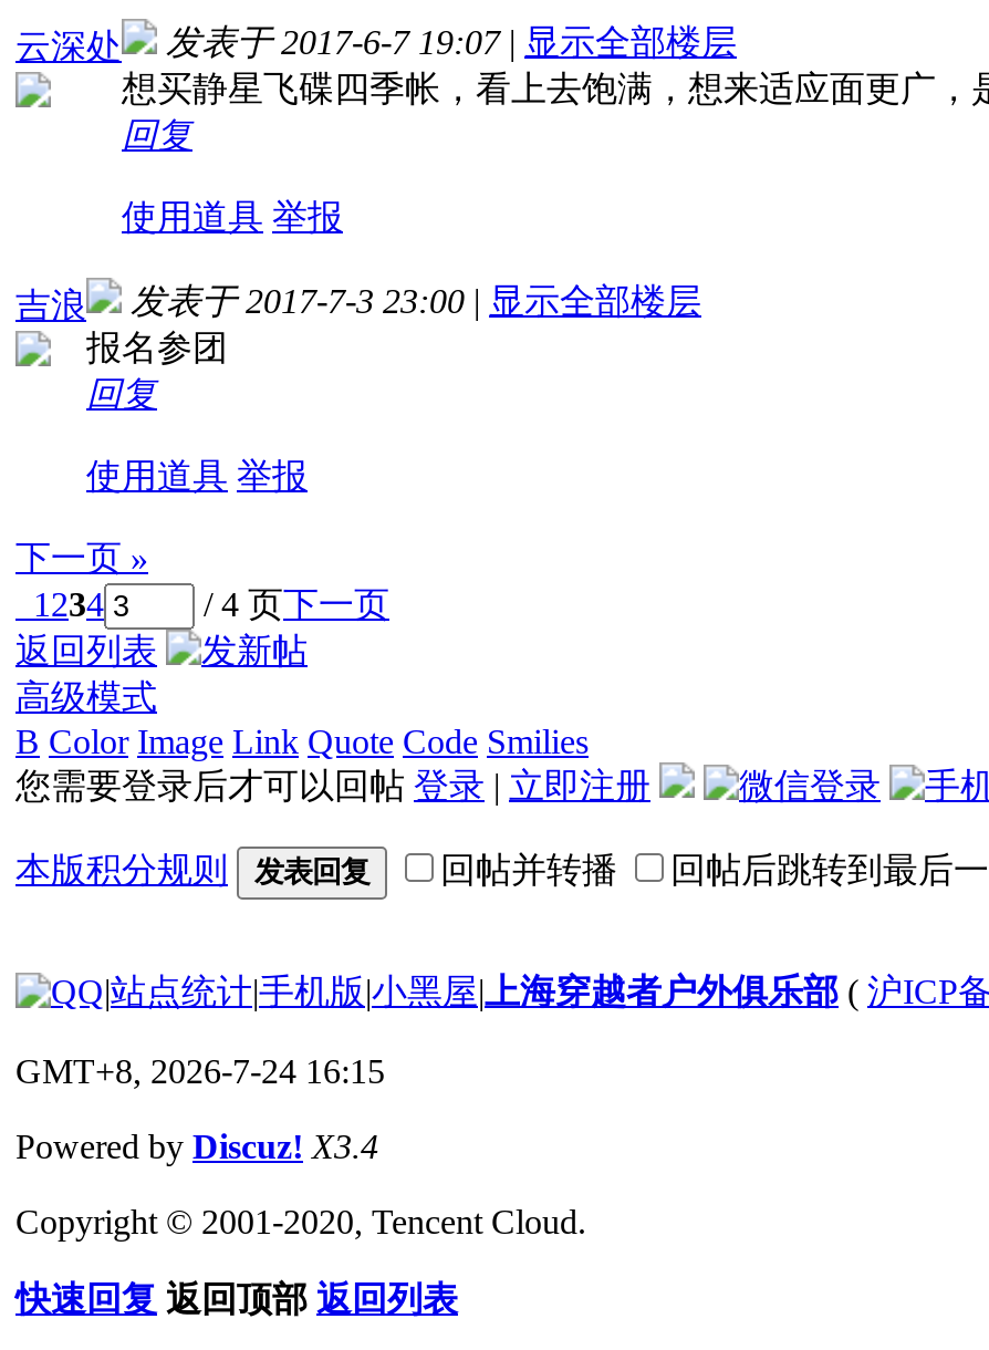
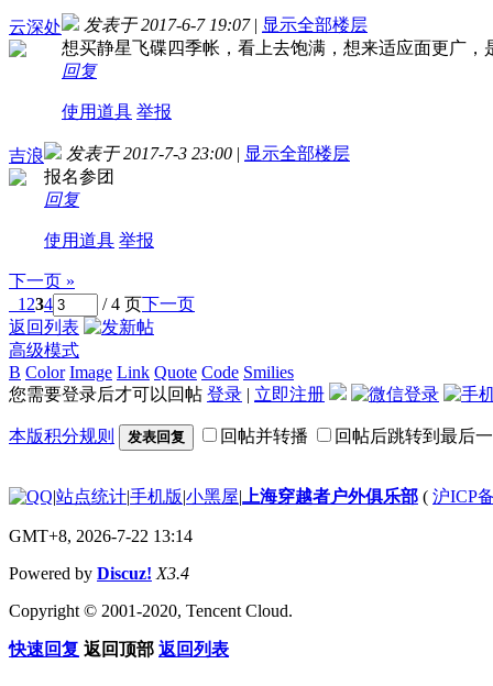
[15,1052,385,1090] GMT+8, 2026-7-24 16:15 -> [9,526,193,545] GMT+8, 2026-7-22 13:14

